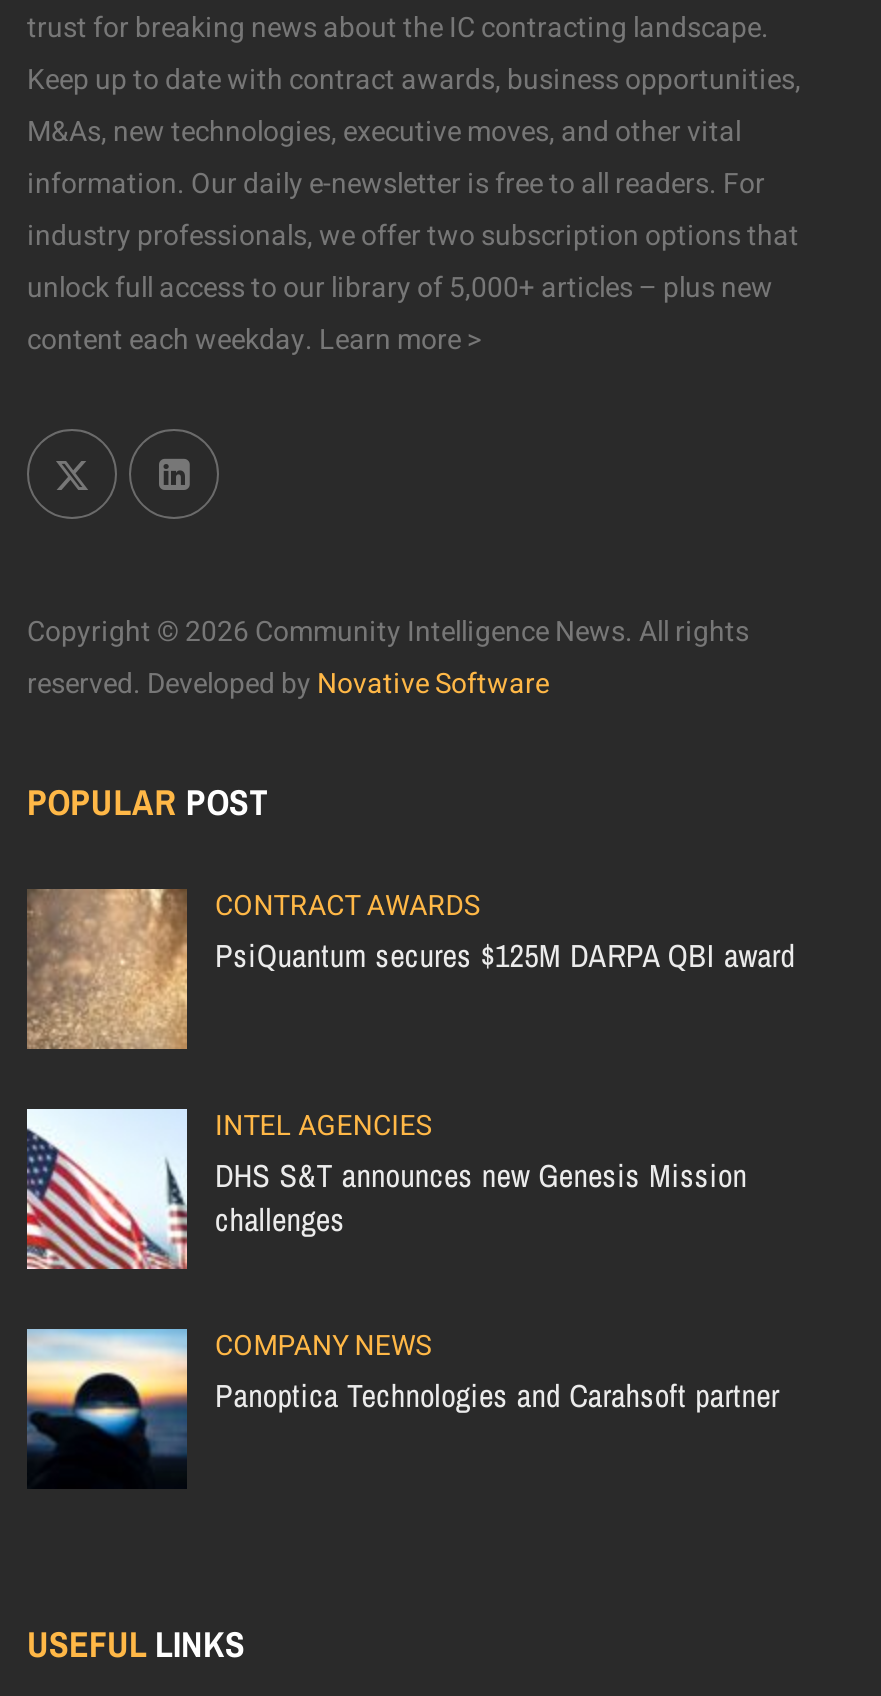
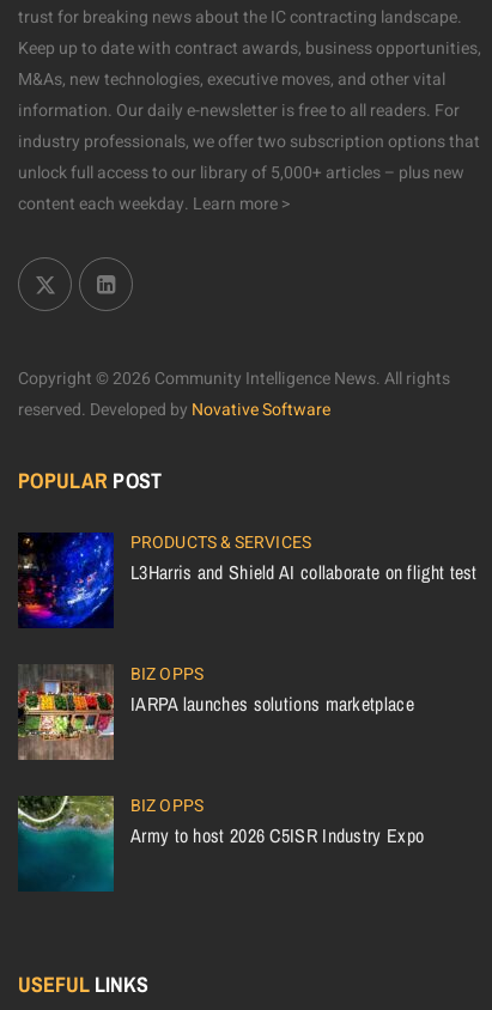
[25,886,795,1052] [image] | CONTRACT AWARDS | PsiQuantum secures $125M DARPA QBI award -> [17,530,477,629] [image] | PRODUCTS & SERVICES | L3Harris and Shield AI collaborate on flight test
[25,1106,747,1270] [image] | INTEL AGENCIES | DHS S&T announces new Genesis Mission | challenges -> [17,662,414,760] [image] | BIZ OPPS | IARPA launches solutions marketplace
[25,1326,779,1490] [image] | COMPANY NEWS | Panoptica Technologies and Carahsoft partner -> [17,793,424,893] [image] | BIZ OPPS | Army to host 2026 C5ISR Industry Expo

